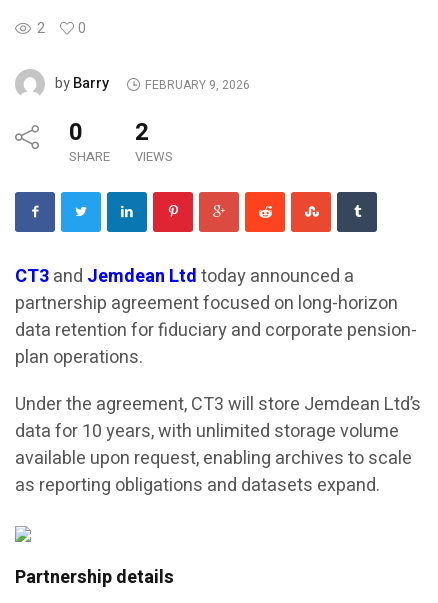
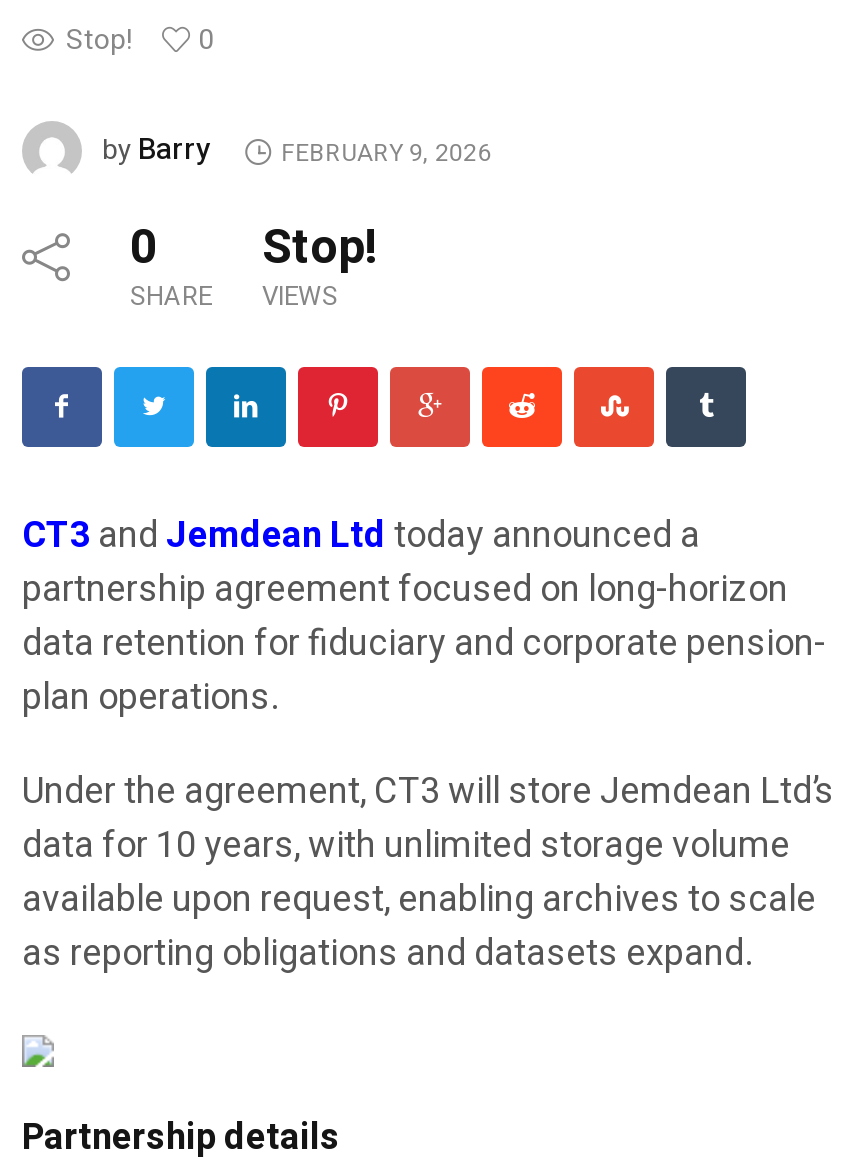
[37,18,45,39] 2 -> [66,18,132,60] Stop!
[135,115,149,150] 2 -> [262,214,376,284] Stop!

